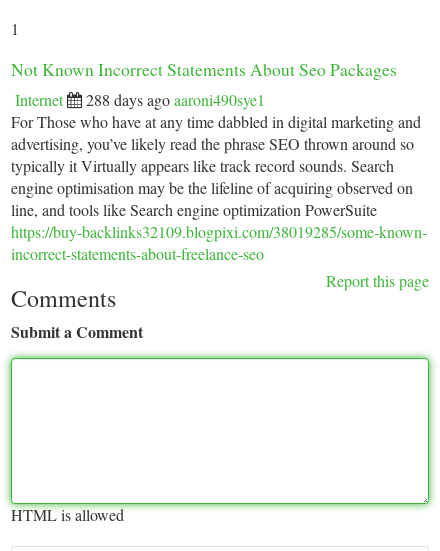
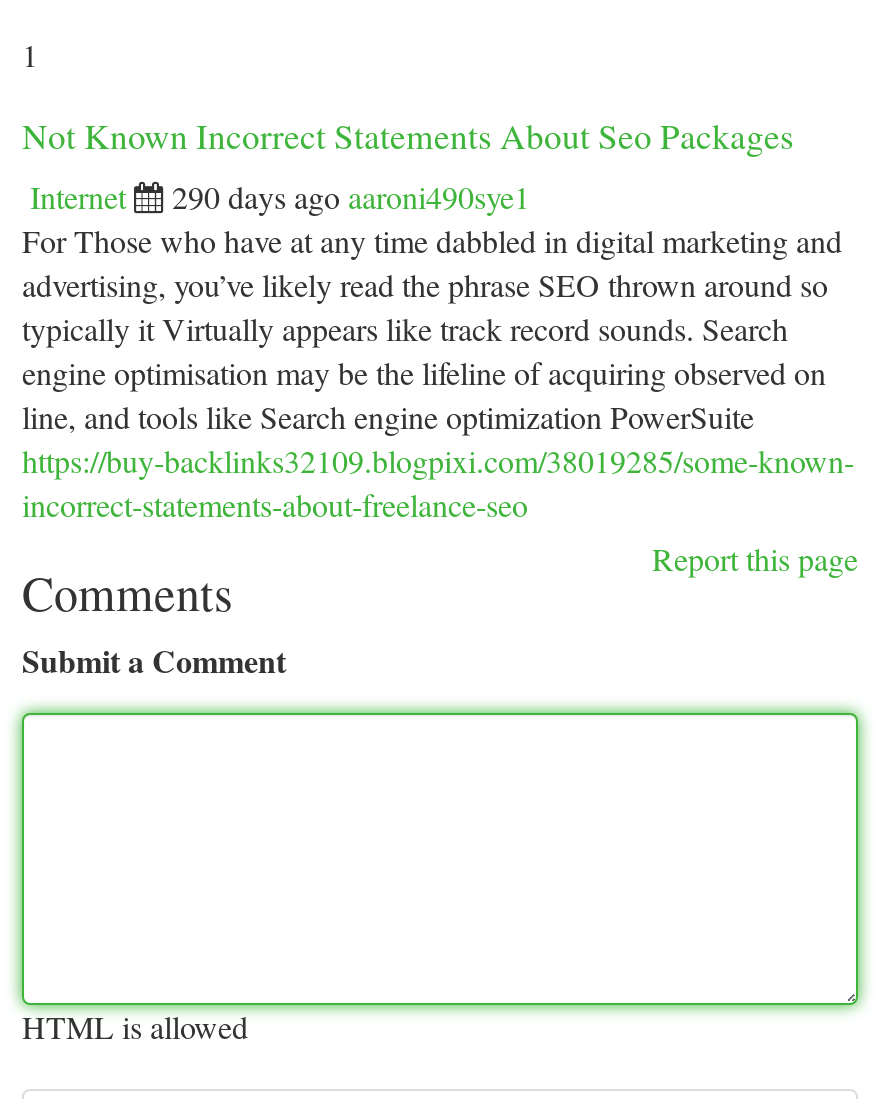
[86,89,265,110] 288 days ago aaroni490sye1 -> [172,175,530,217] 290 days ago aaroni490sye1

